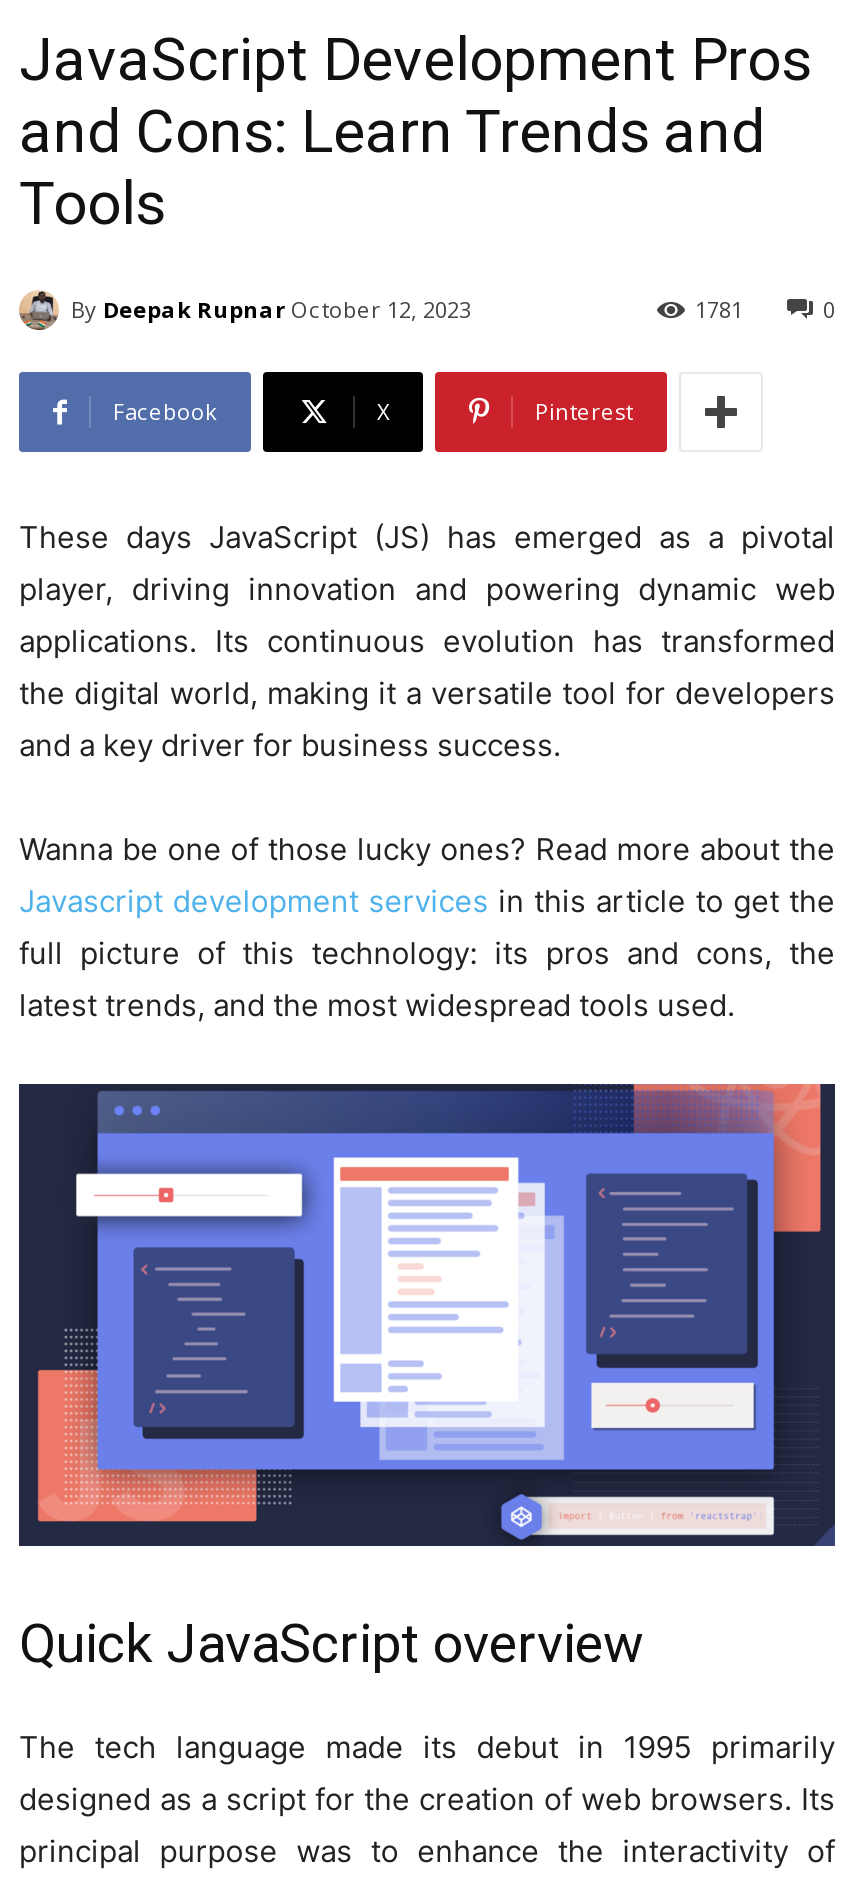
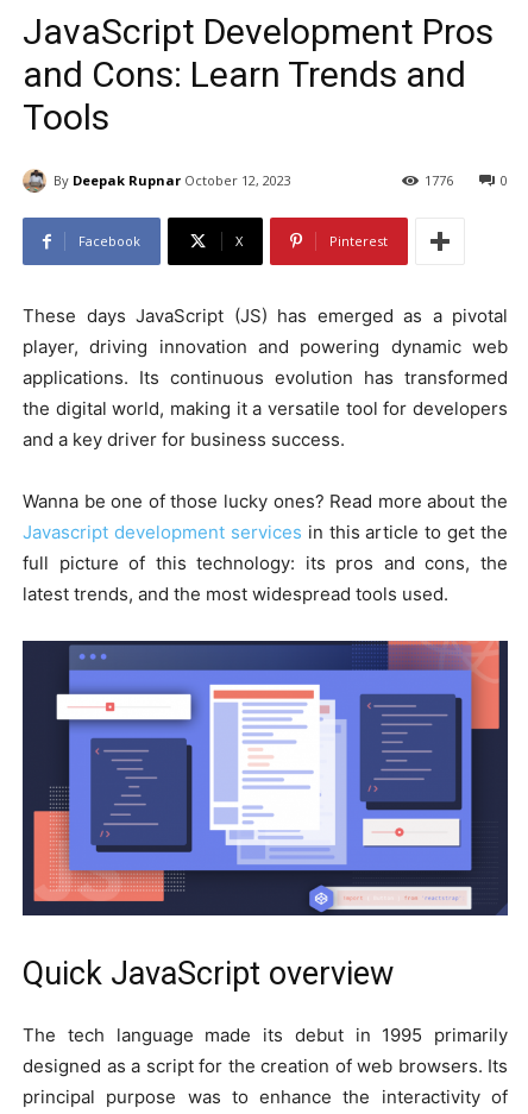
[695,294,743,324] 1781 -> [425,171,453,189] 1776

